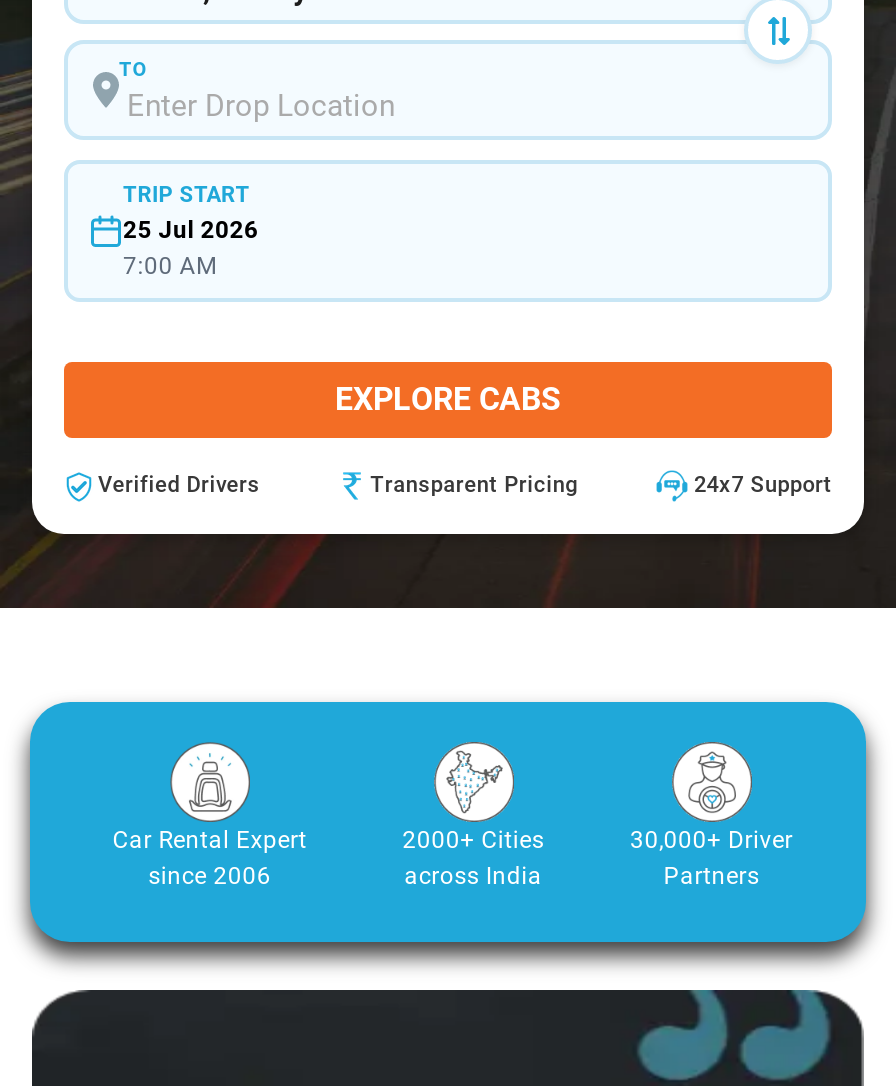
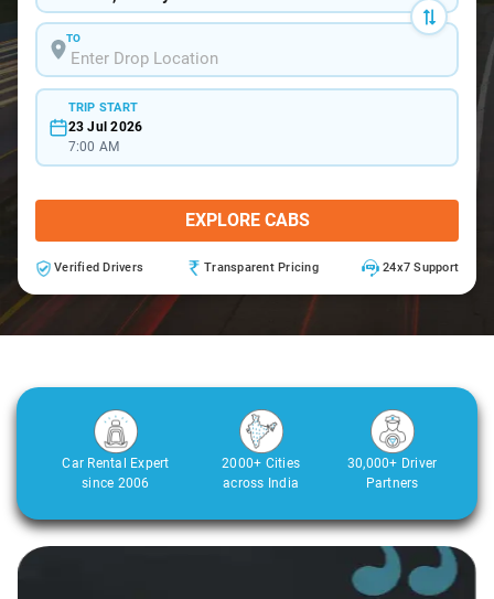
[123,215,258,243] 25 Jul 2026 -> [68,119,142,134] 23 Jul 2026

